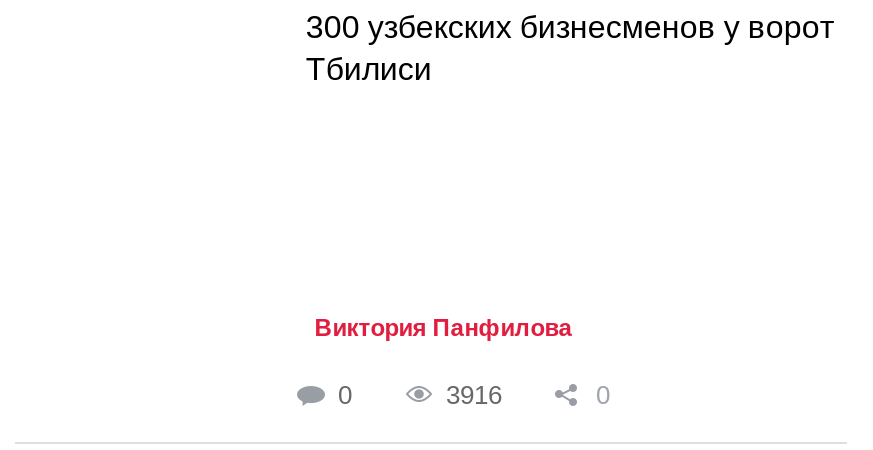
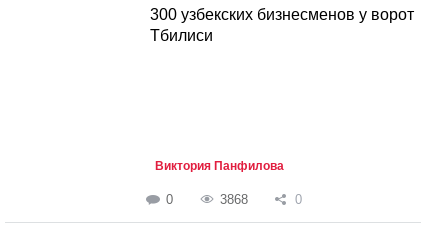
[446,380,502,410] 3916 -> [220,192,248,207] 3868

